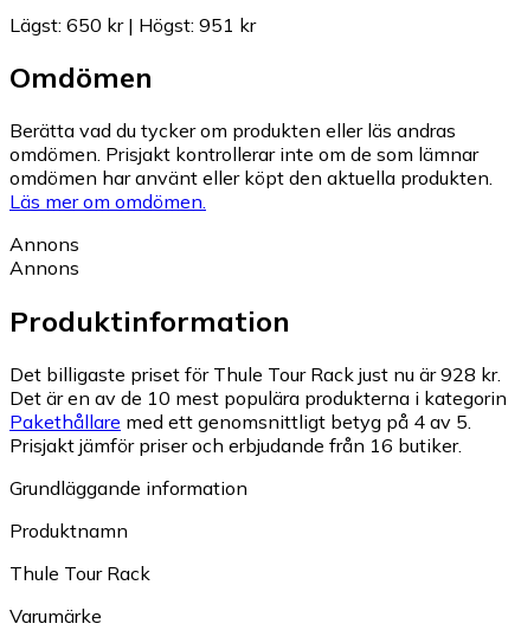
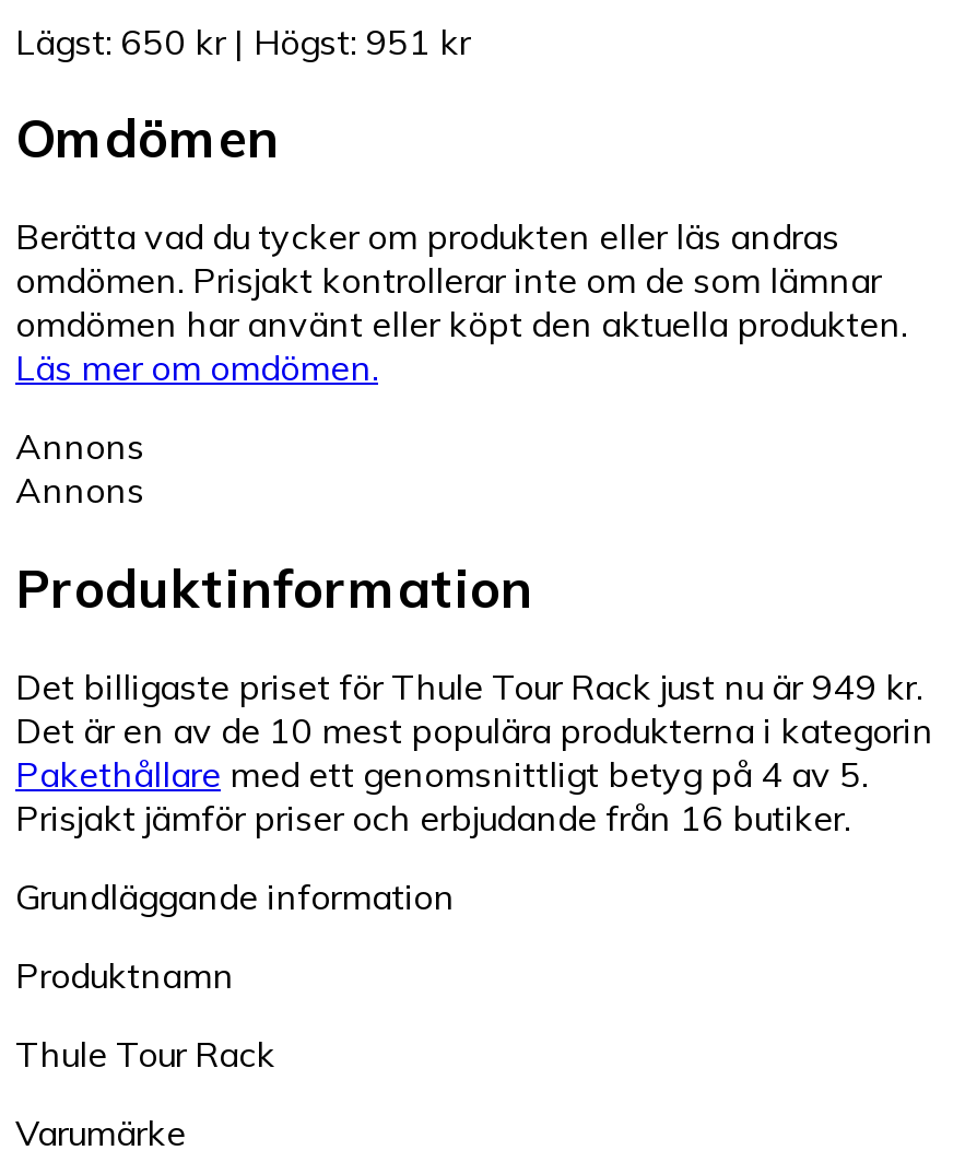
[9,362,501,386] Det billigaste priset för Thule Tour Rack just nu är 928 kr. -> [15,665,922,709] Det billigaste priset för Thule Tour Rack just nu är 949 kr.

